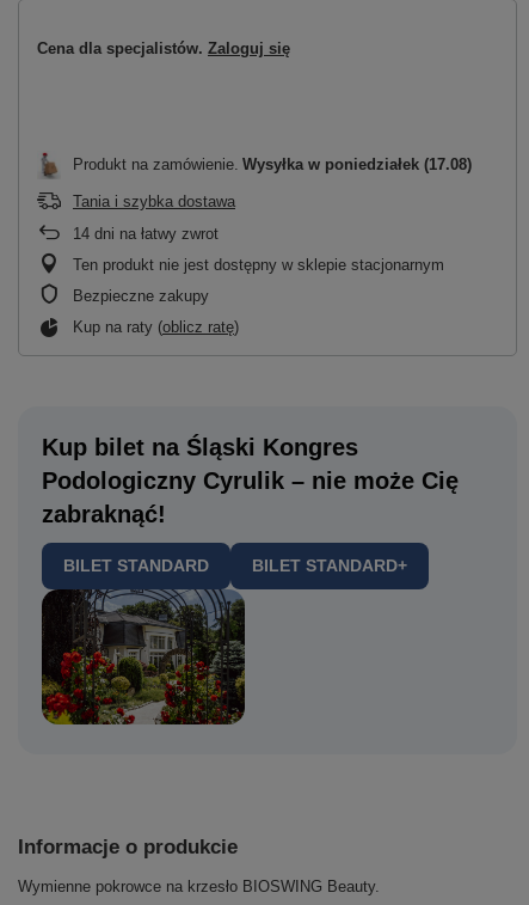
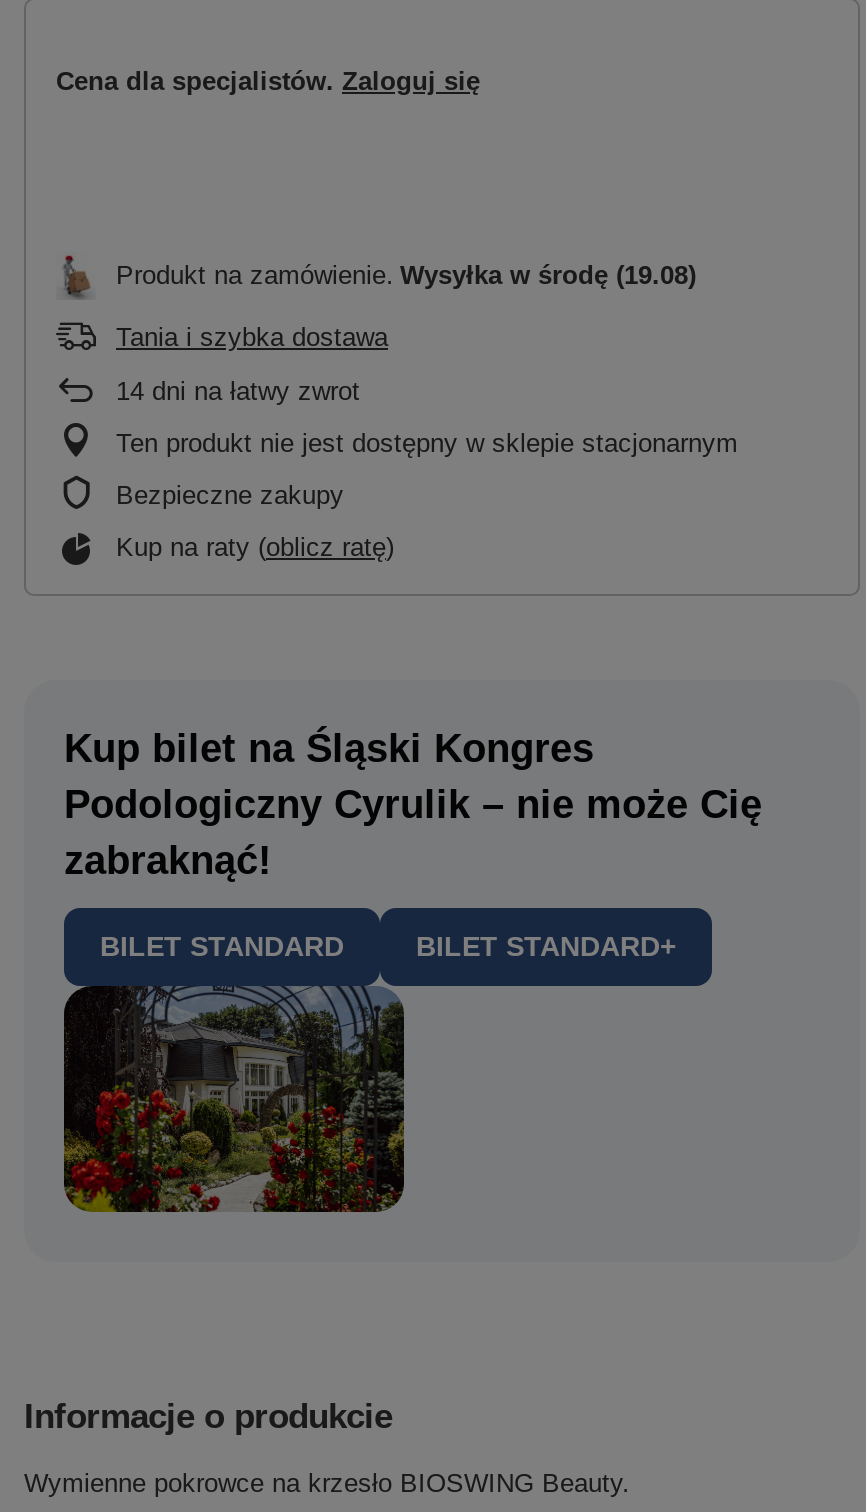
[73,155,472,173] Produkt na zamówienie Wysyłka w poniedziałek (17.08) -> [116,260,696,290] Produkt na zamówienie Wysyłka w środę (19.08)

